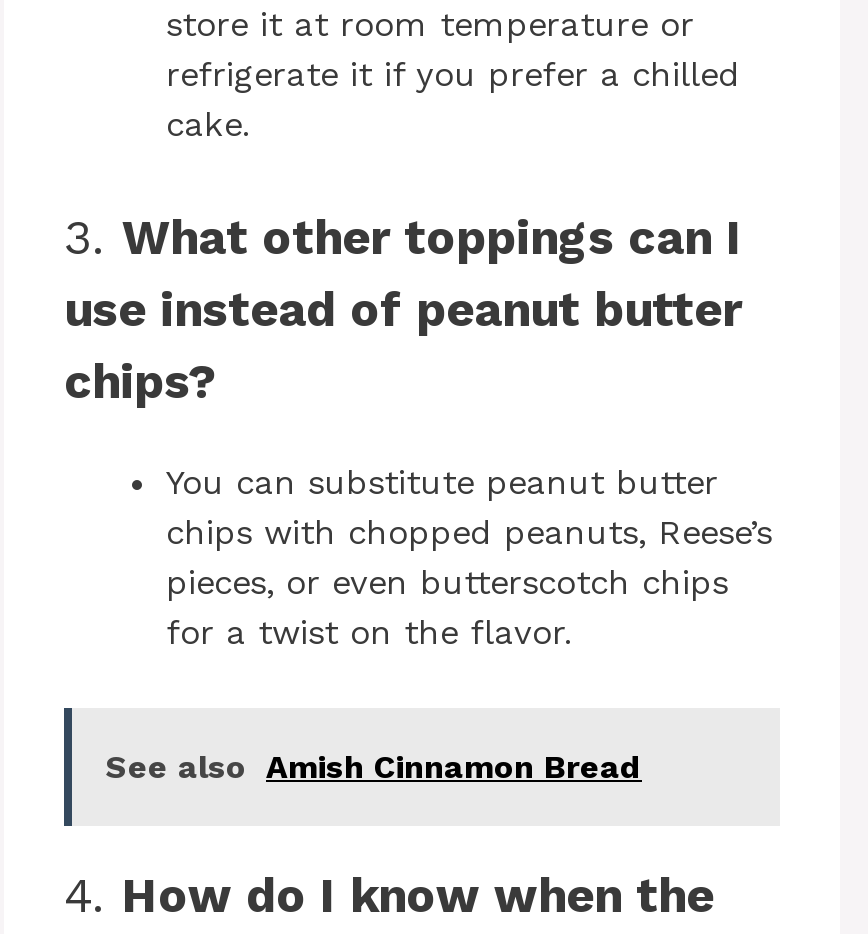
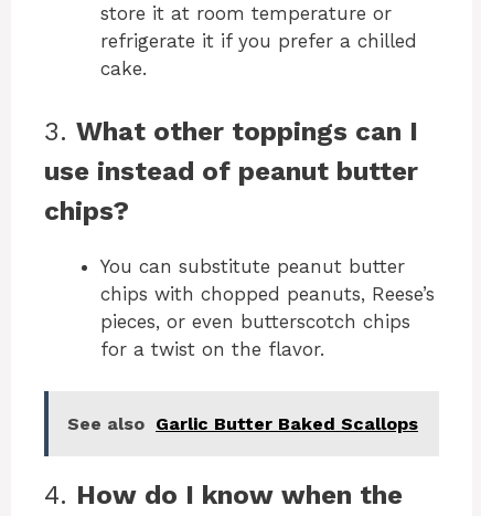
[106,749,642,787] See also Amish Cinnamon Bread -> [67,414,418,435] See also Garlic Butter Baked Scallops

